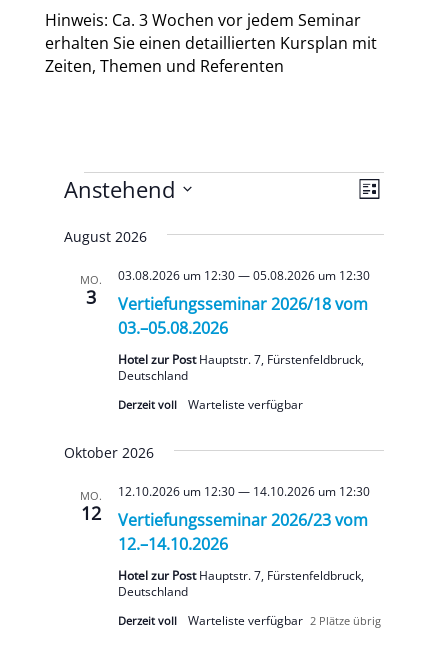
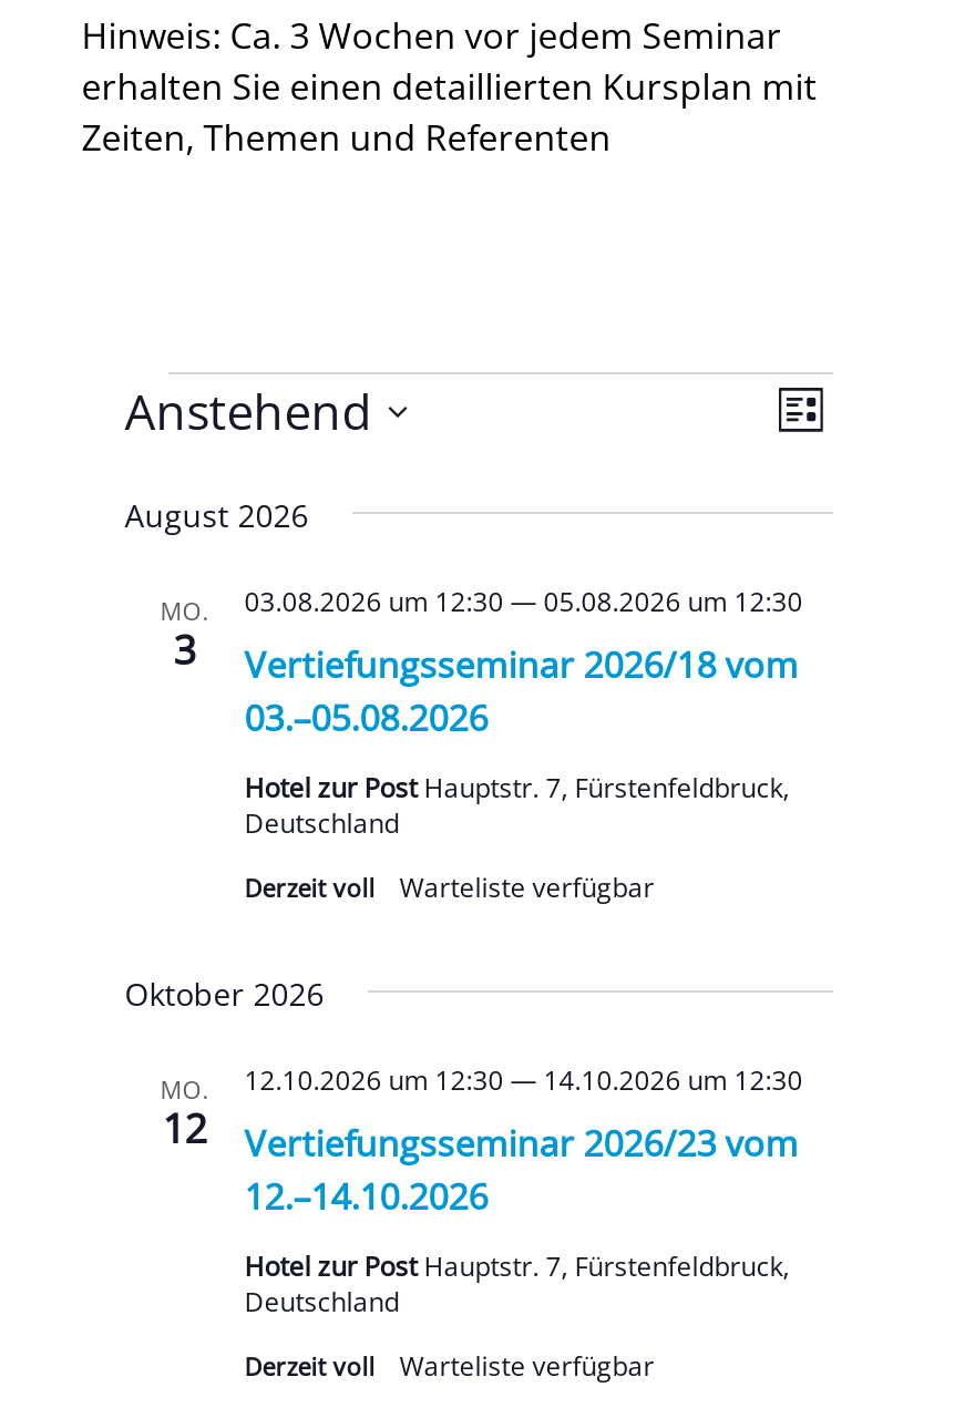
[310,613,381,628] 2 Plätze übrig -> none

